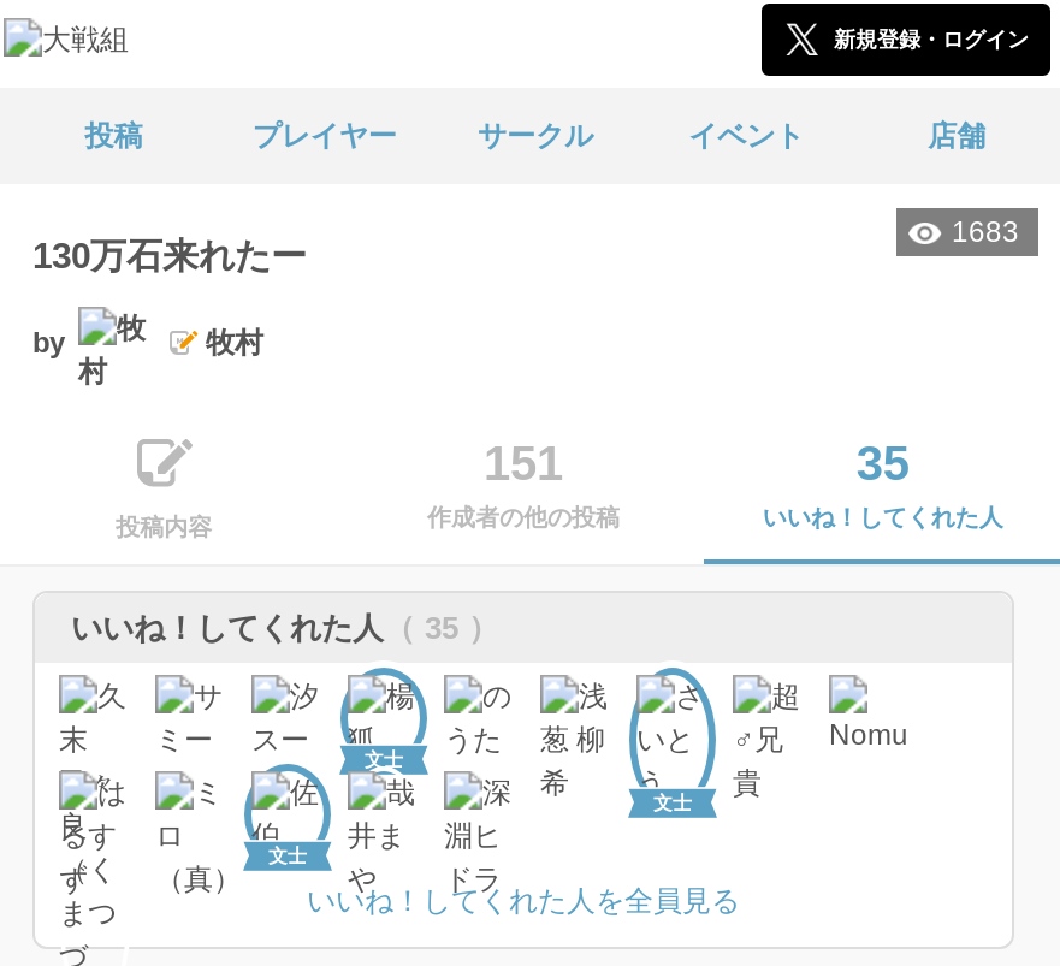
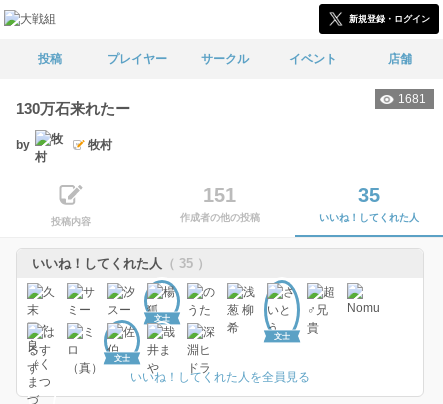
[952,215,1019,249] 1683 -> [398,92,426,106] 1681

